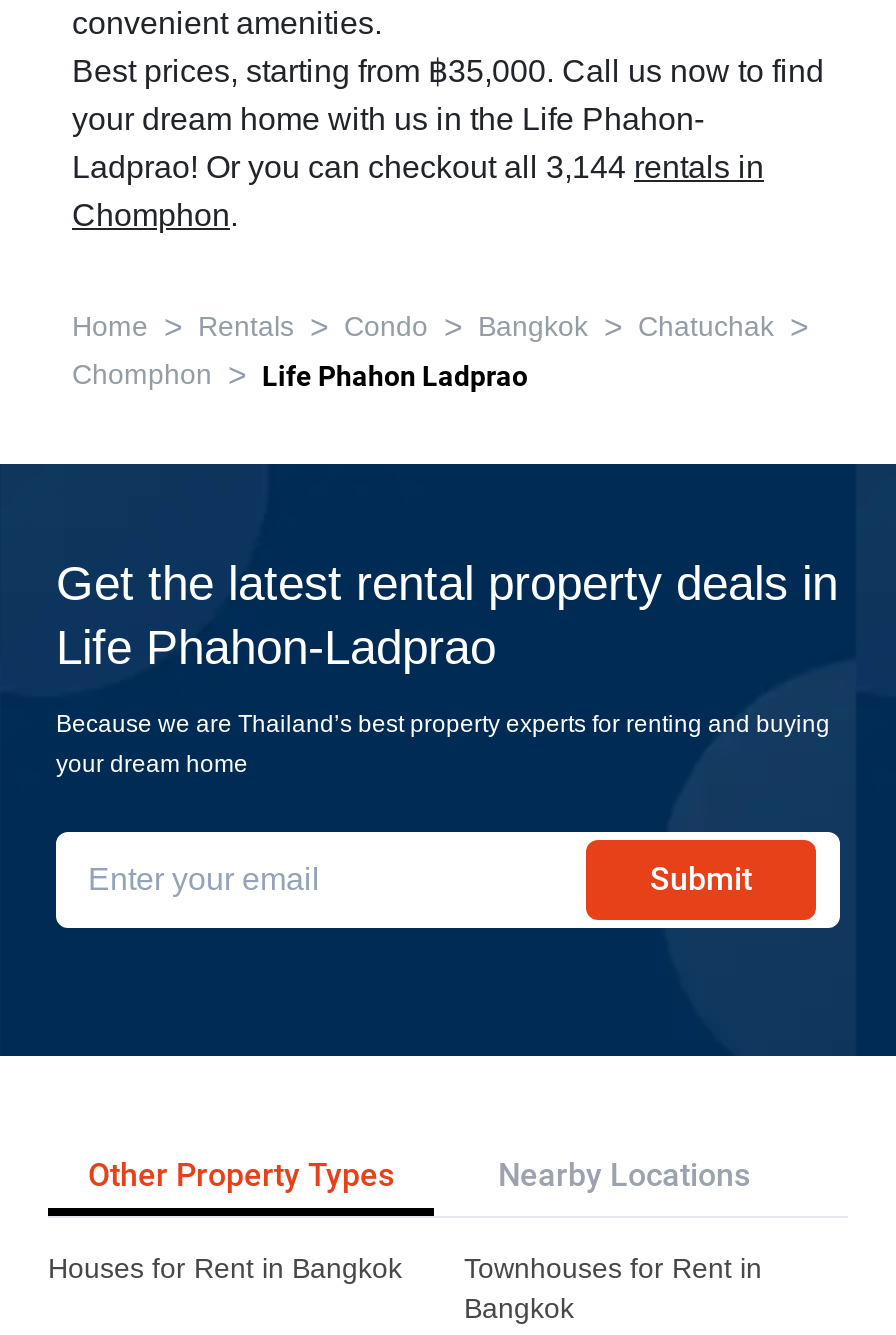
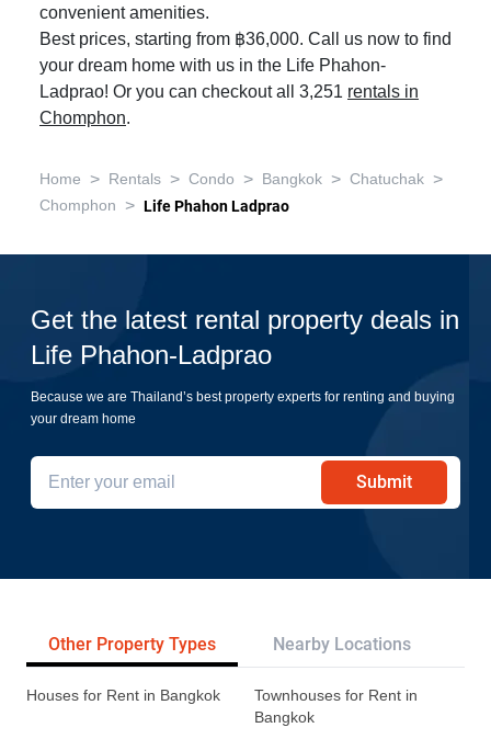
[72,52,824,92] Best prices, starting from ฿35,000. Call us now to find -> [39,29,452,50] Best prices, starting from ฿36,000. Call us now to find
[72,148,764,188] Ladprao! Or you can checkout all 3,144 rentals in -> [39,81,419,103] Ladprao! Or you can checkout all 3,251 rentals in

